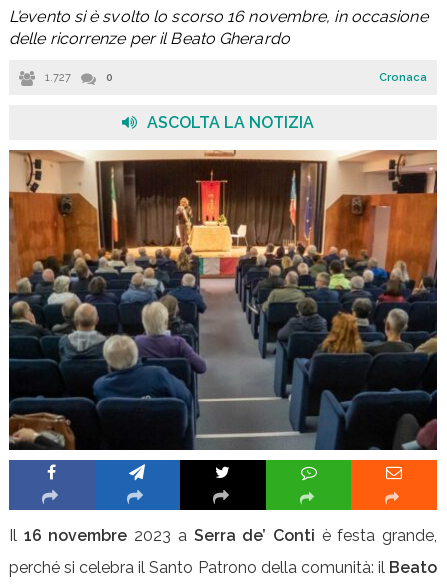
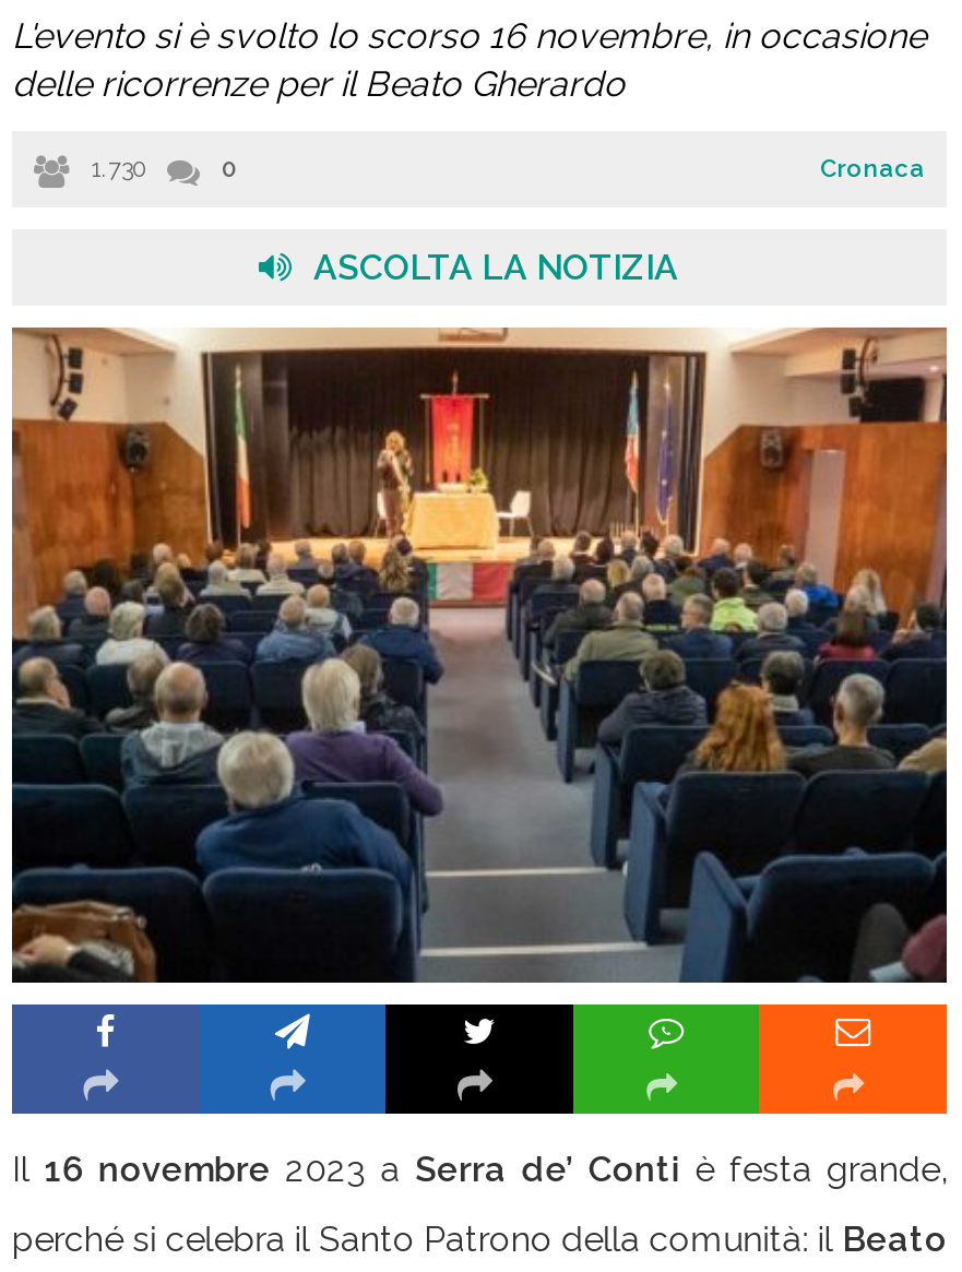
[45,71,71,84] 1.727 -> [91,156,145,184] 1.730

